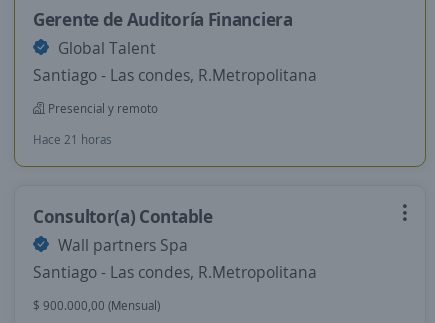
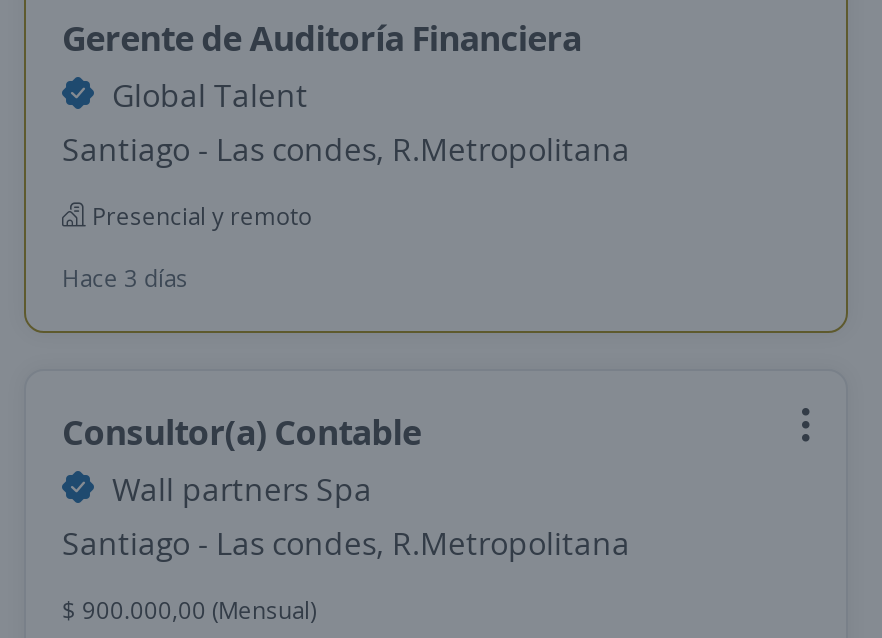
[33,131,112,148] Hace 21 horas -> [62,261,188,295] Hace 3 días

